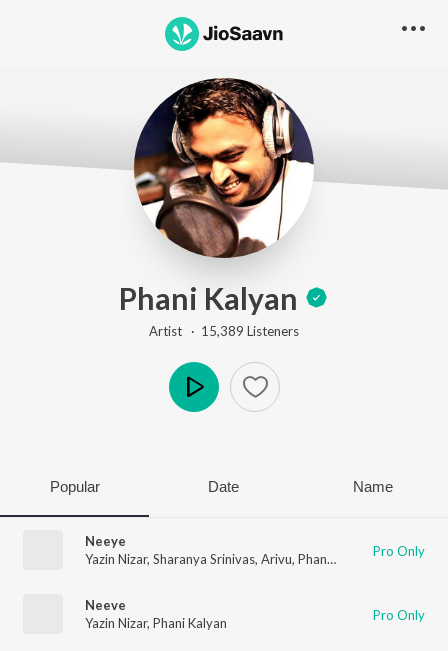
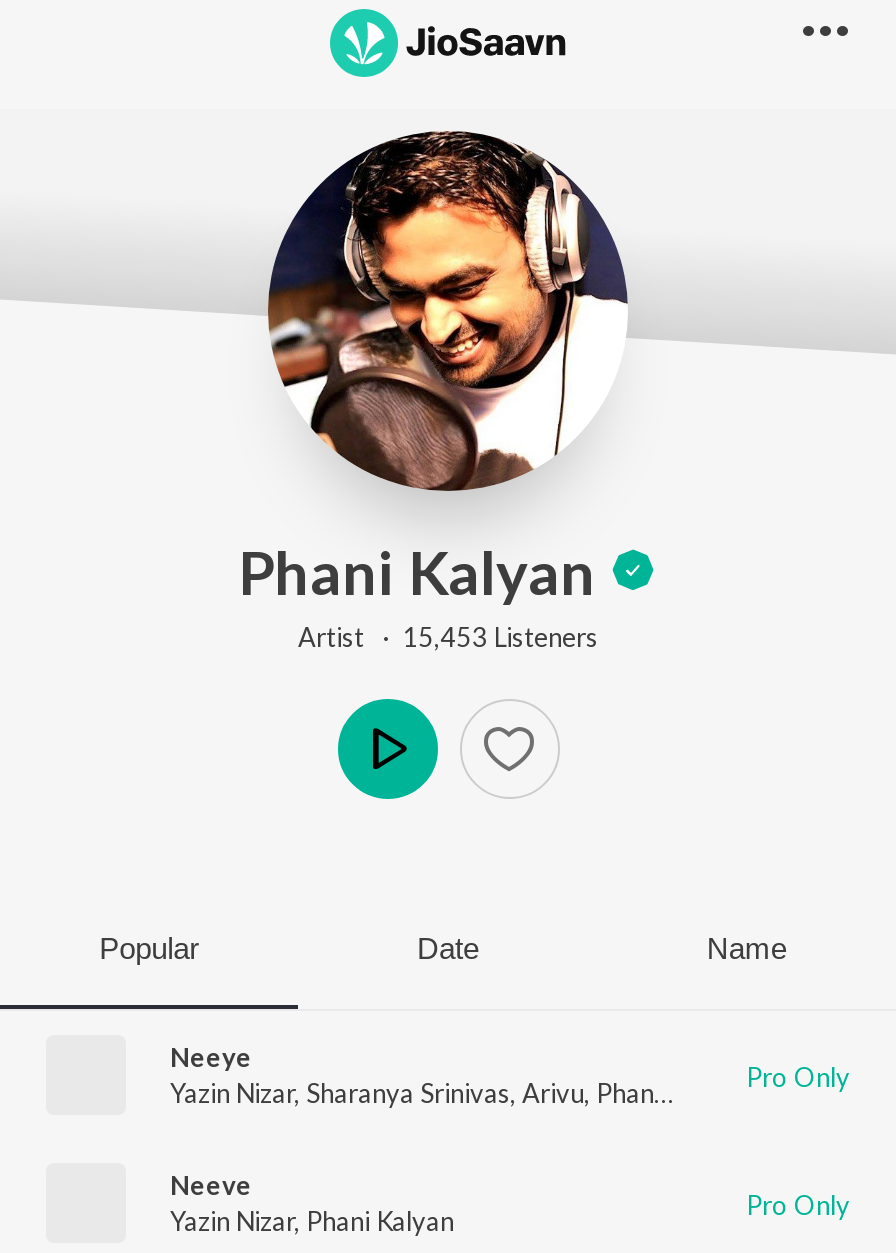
[149,322,299,338] Artist · 15,389 Listeners -> [298,620,598,652] Artist · 15,453 Listeners

